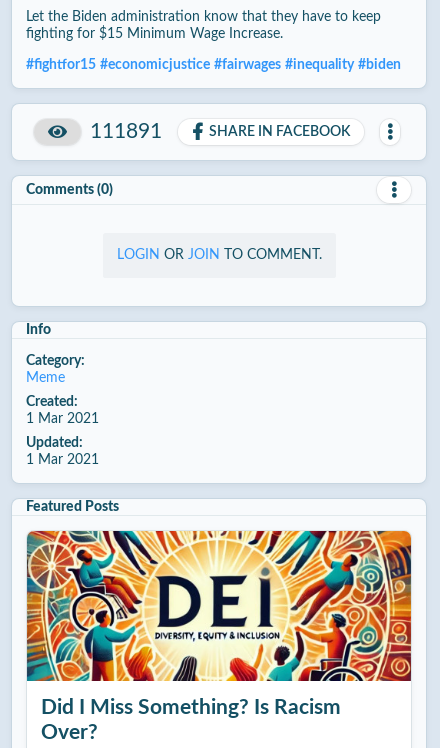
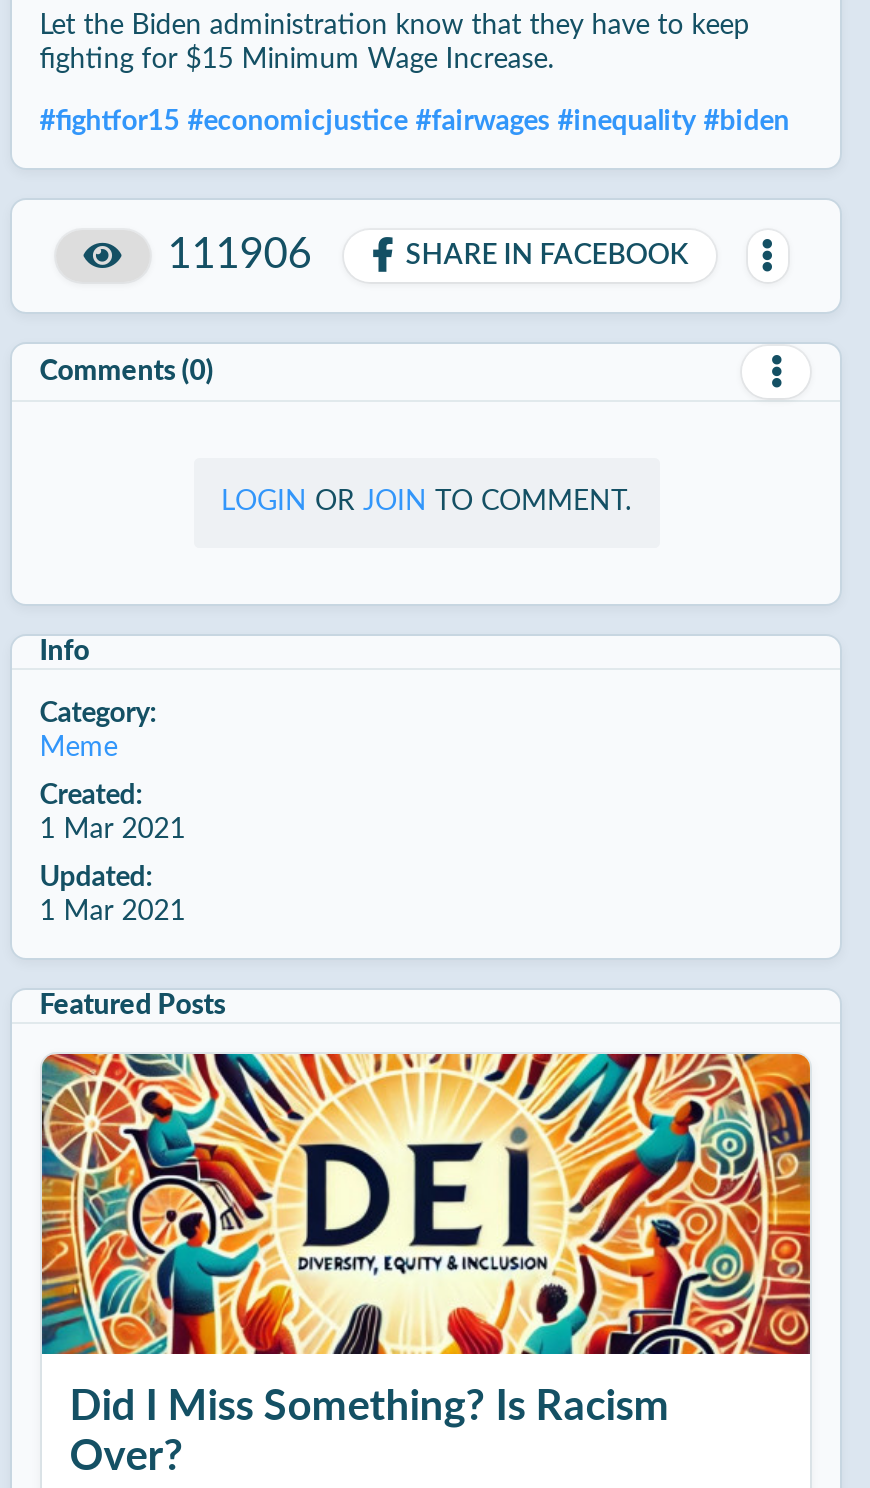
[90,121,162,142] 111891 -> [168,234,312,276] 111906

